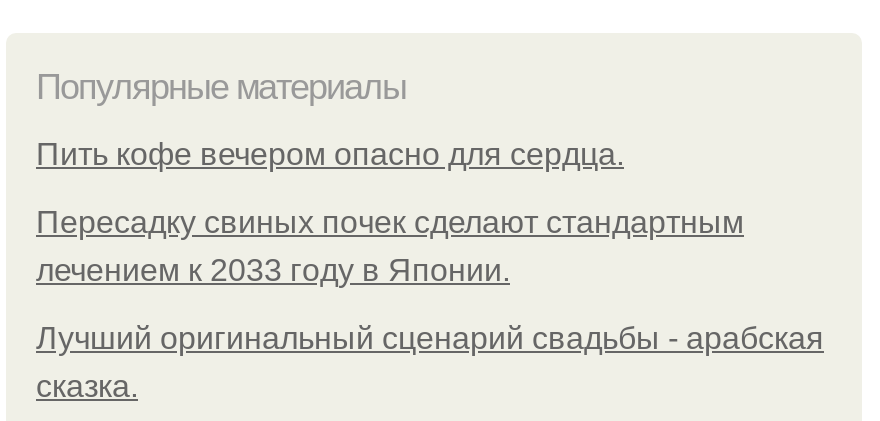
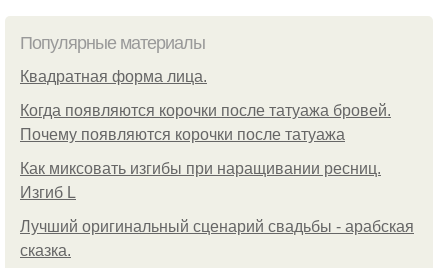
[36,137,744,287] Пить кофе вечером опасно для сердца. | Пересадку свиных почек сделают стандартным | лечением к 2033 году в Японии. -> [20,68,391,201] Квадратная форма лица. | Когда появляются корочки после татуажа бровей. | Почему появляются корочки после татуажа | Как миксовать изгибы при наращивании ресниц. | Изгиб L

